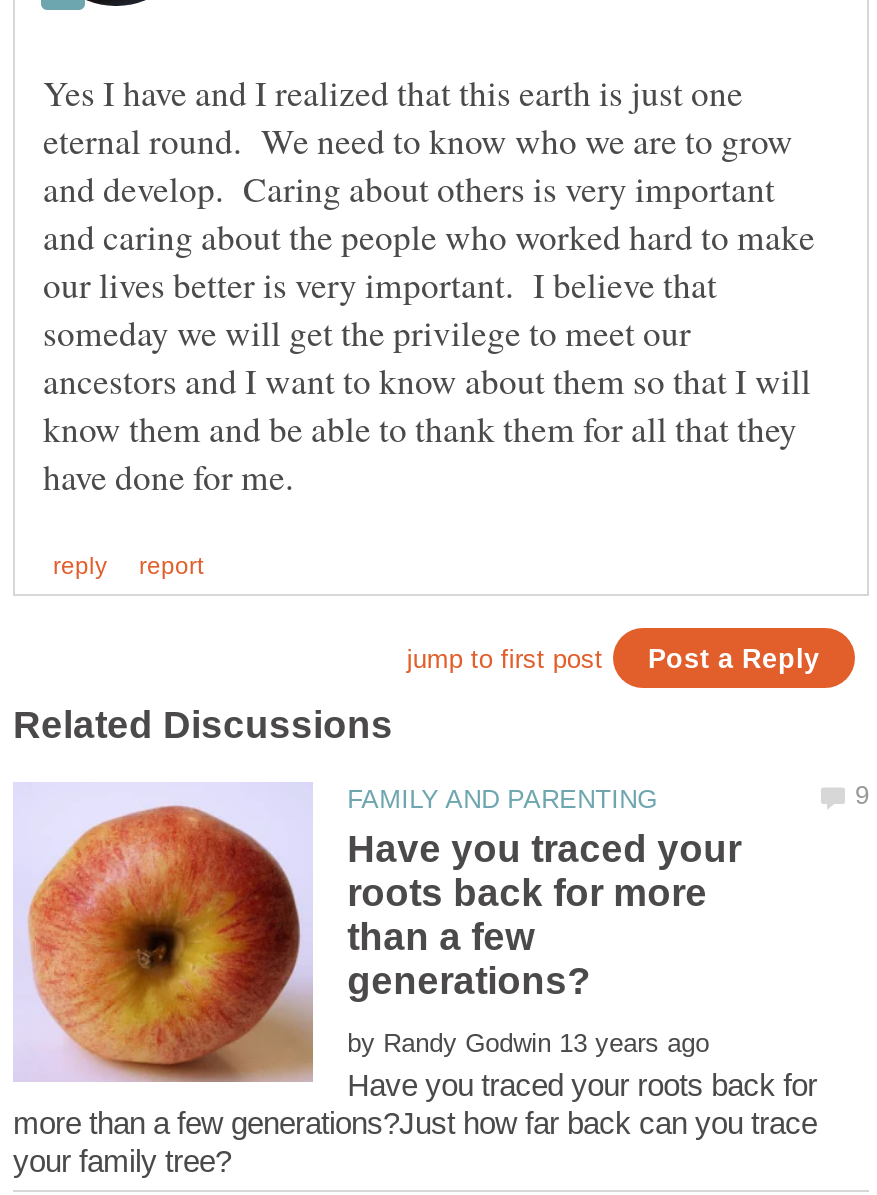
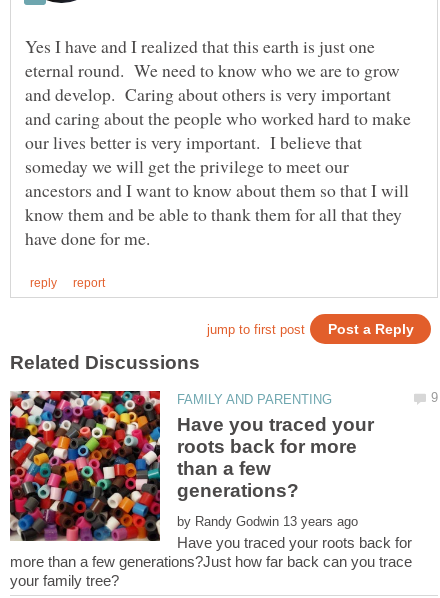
[13,782,315,1082] [image] -> [9,390,161,542] [image]

